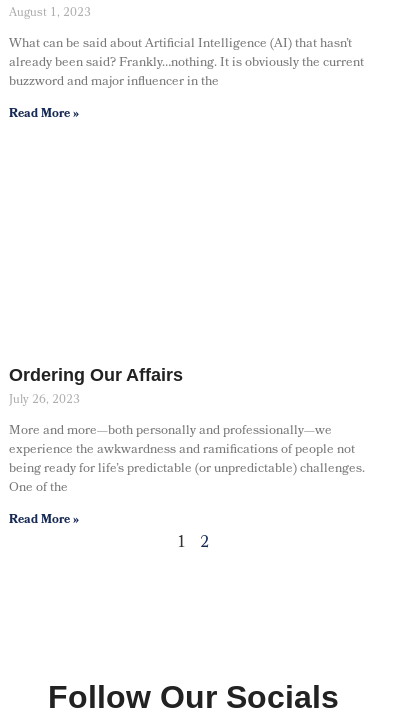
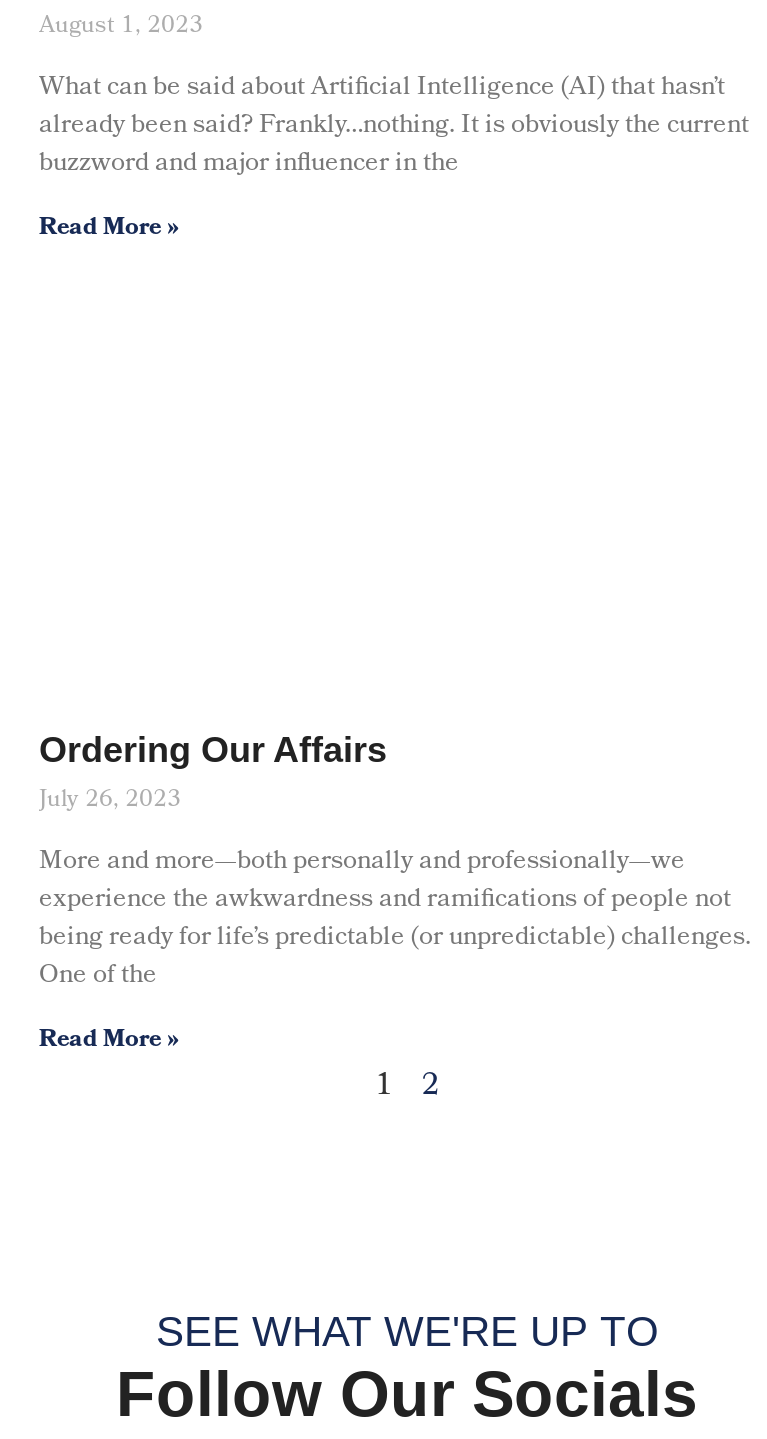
none -> [156,1308,658,1354] SEE WHAT WE'RE UP TO

